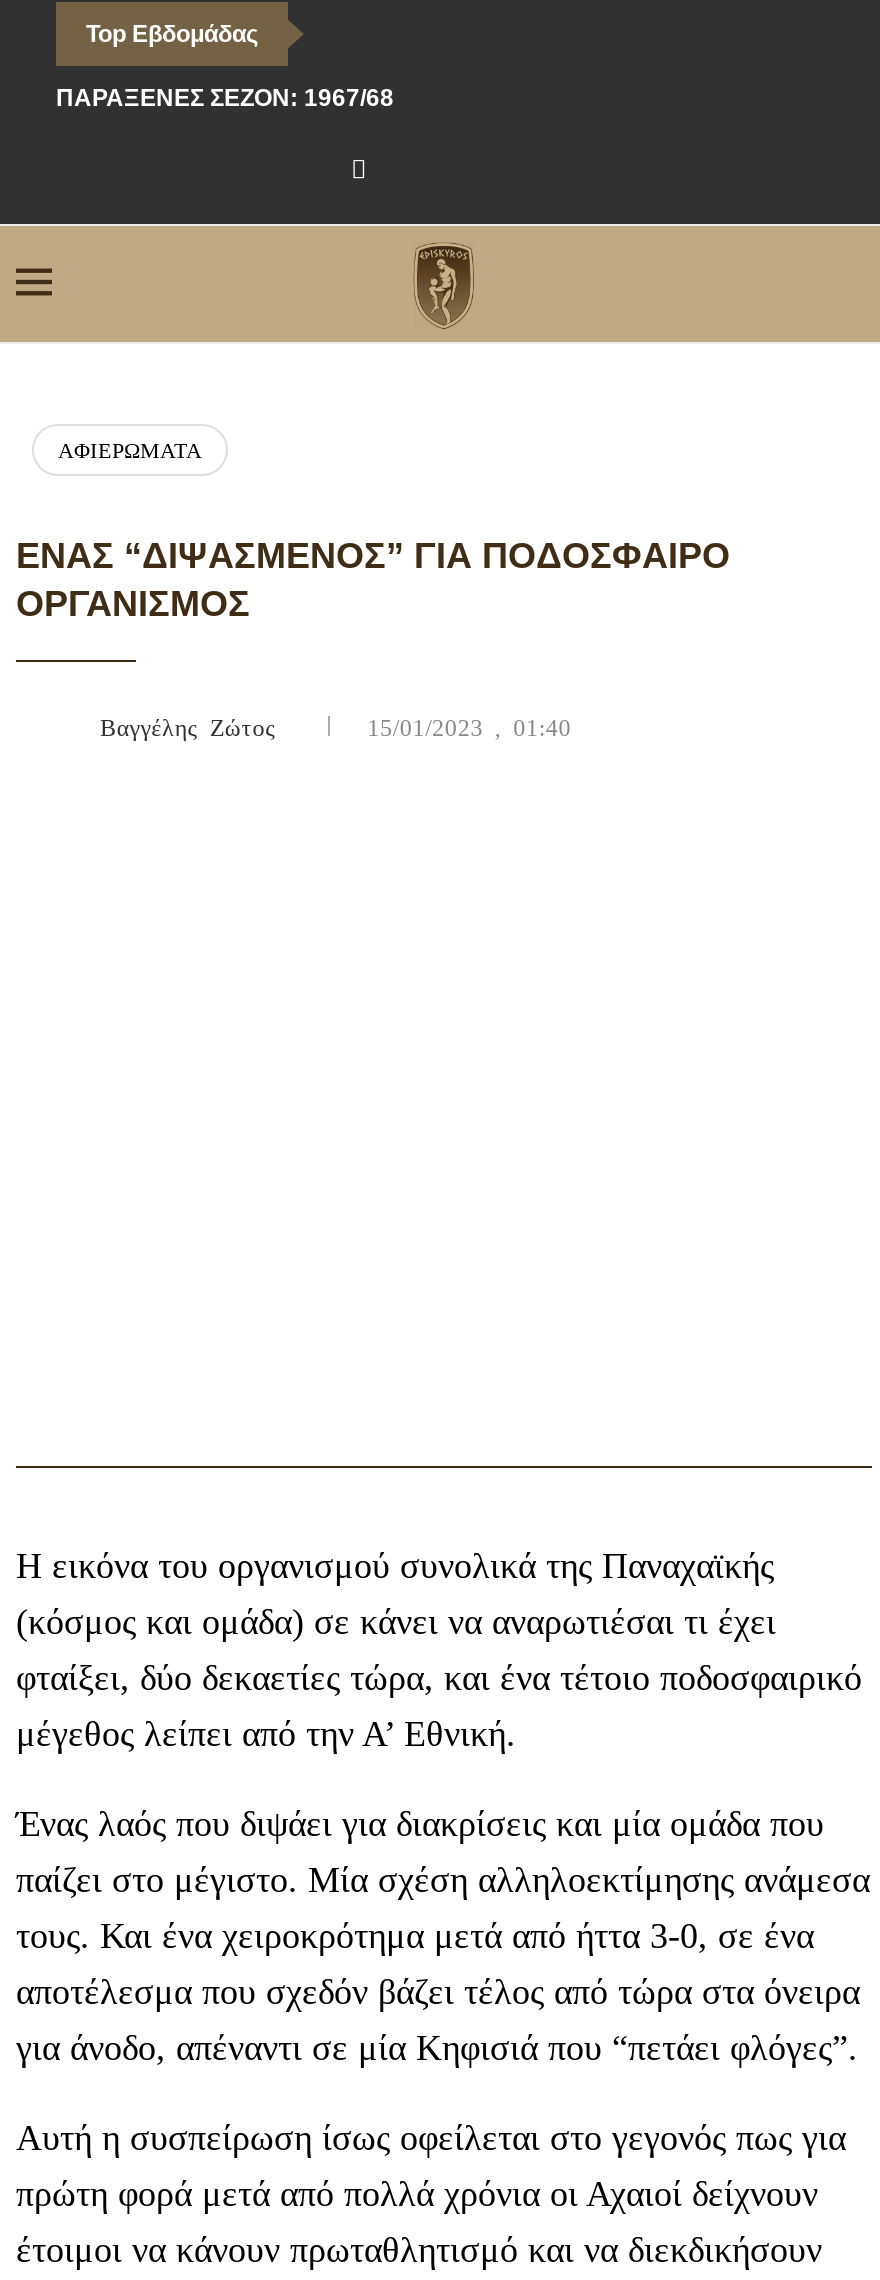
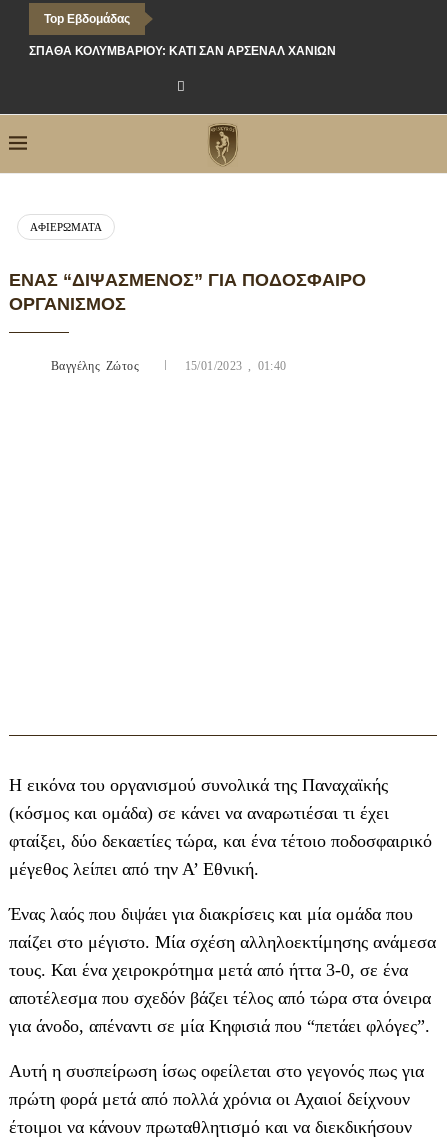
[56,84,394,112] ΠΑΡΆΞΕΝΕΣ ΣΕΖΌΝ: 1967/68 -> [29,44,336,58] ΣΠΆΘΑ ΚΟΛΥΜΒΑΡΊΟΥ: ΚΆΤΙ ΣΑΝ ΆΡΣΕΝΑΛ ΧΑΝΊΩΝ

